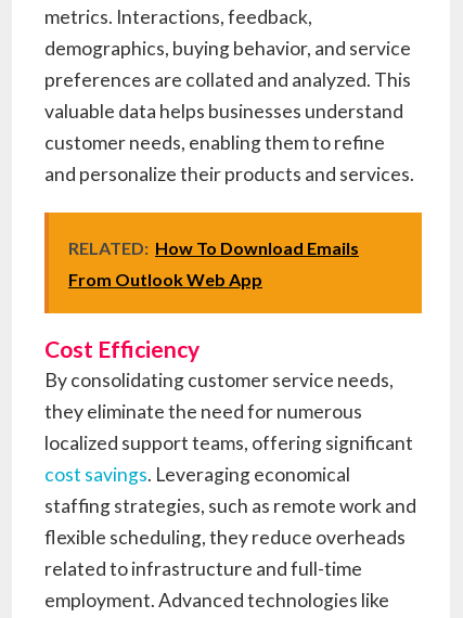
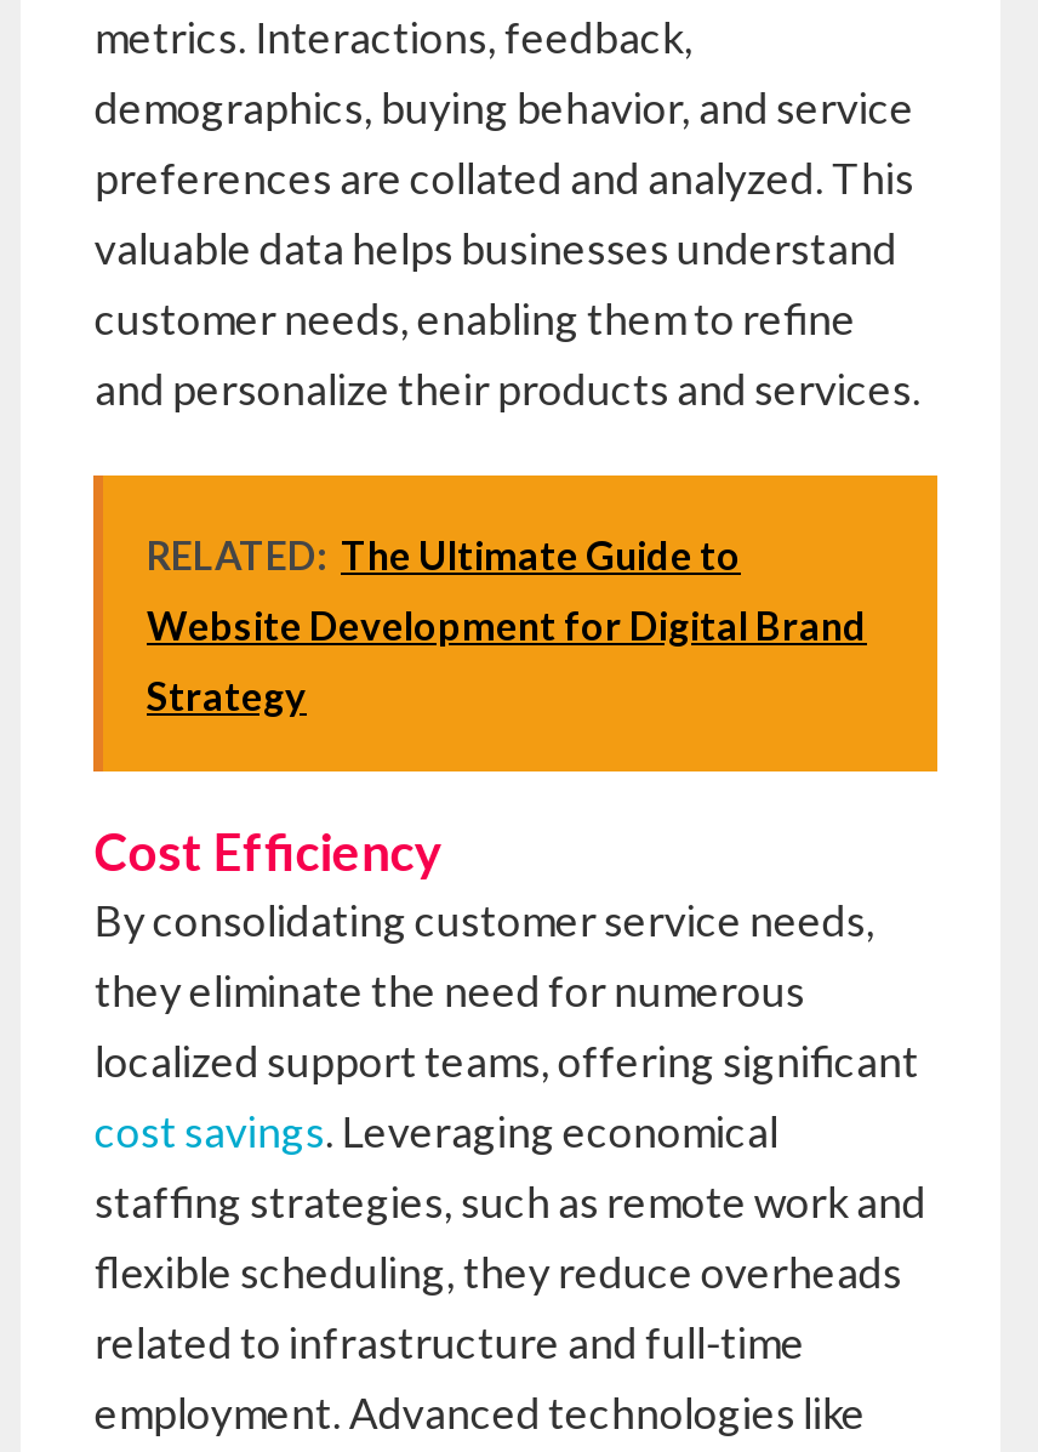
[68,237,359,289] RELATED: How To Download Emails | From Outlook Web App -> [147,531,867,718] RELATED: The Ultimate Guide to | Website Development for Digital Brand | Strategy

